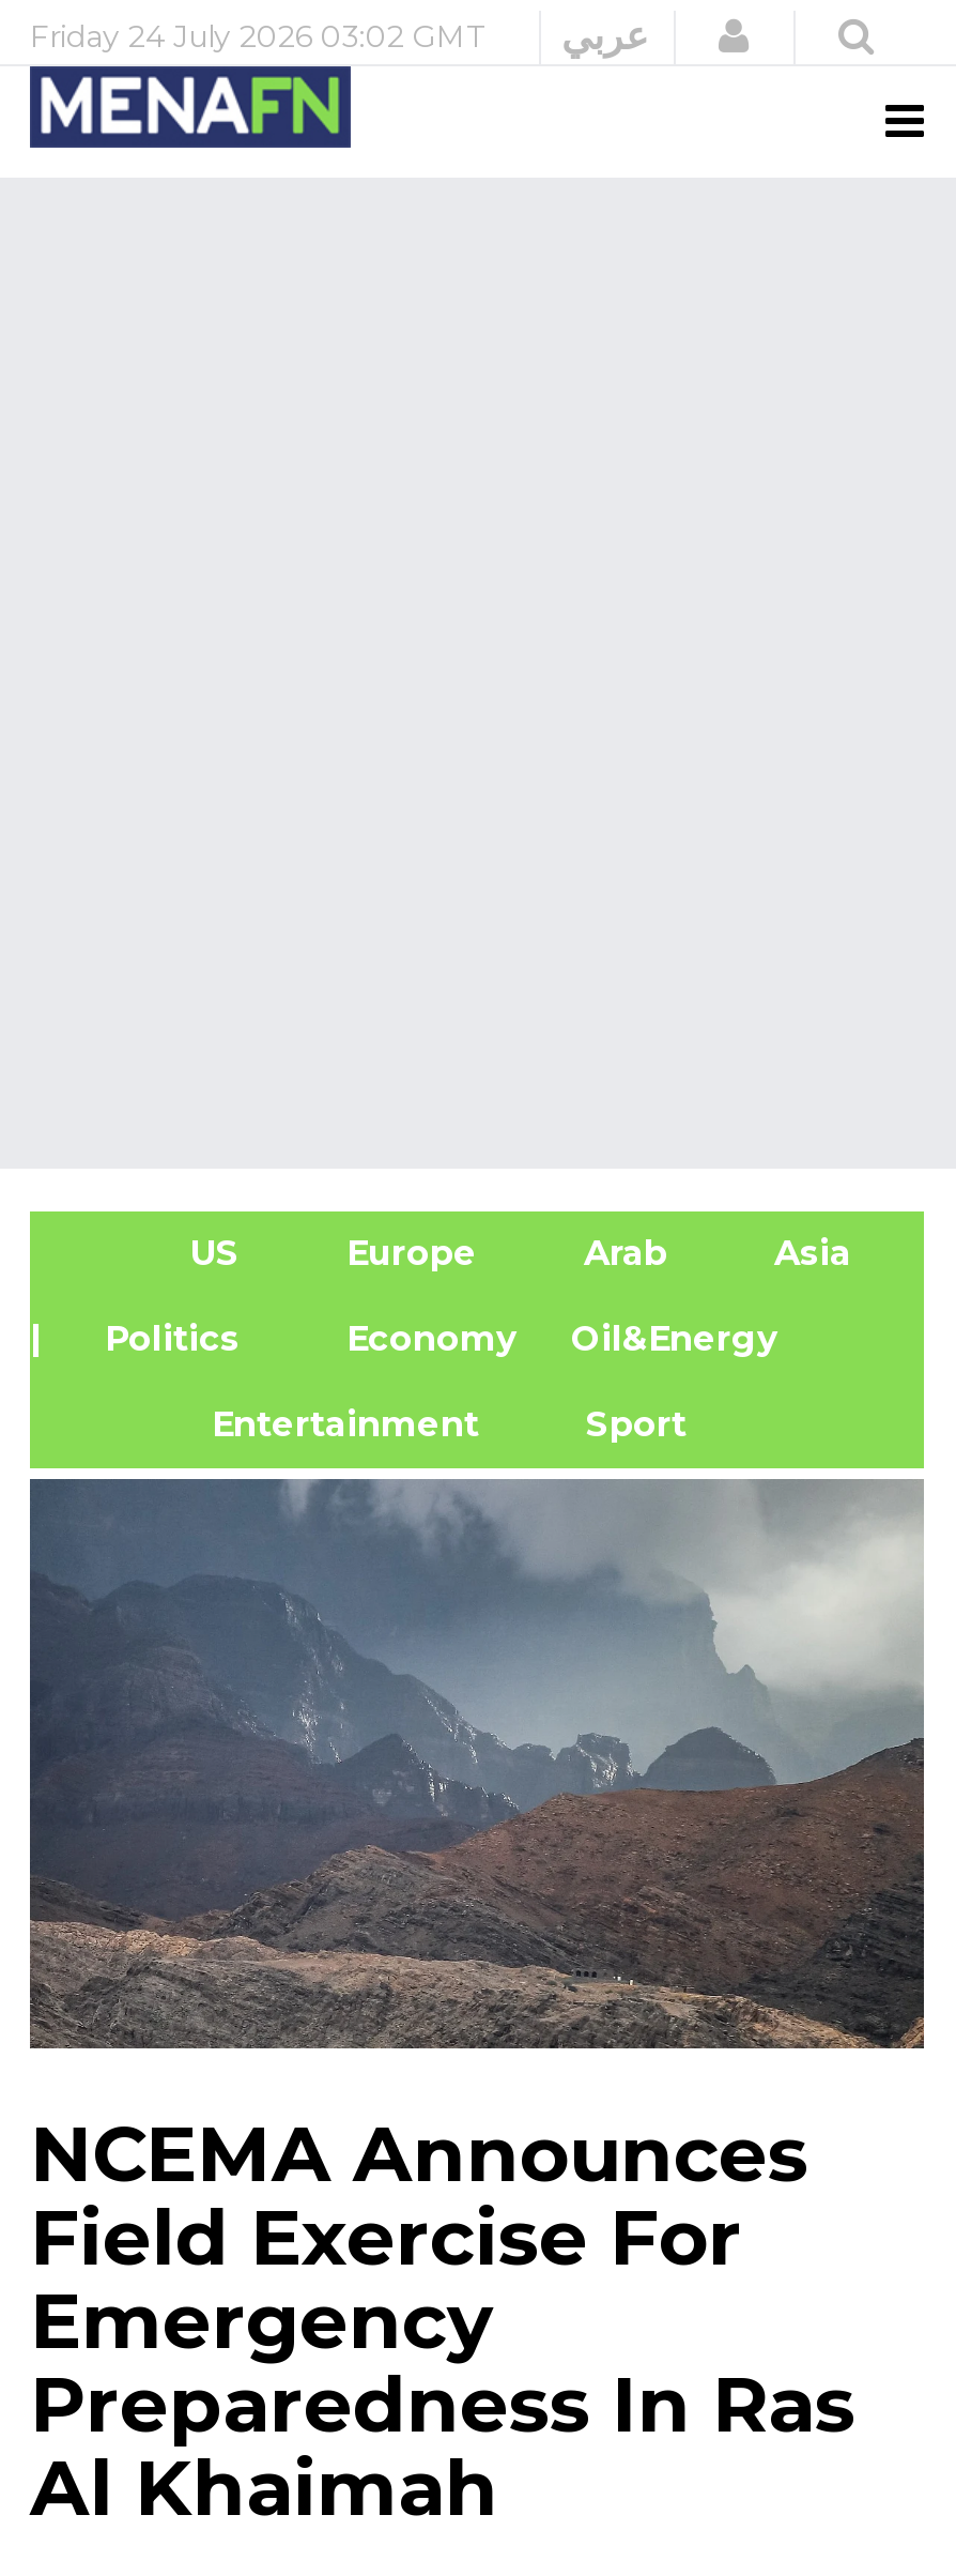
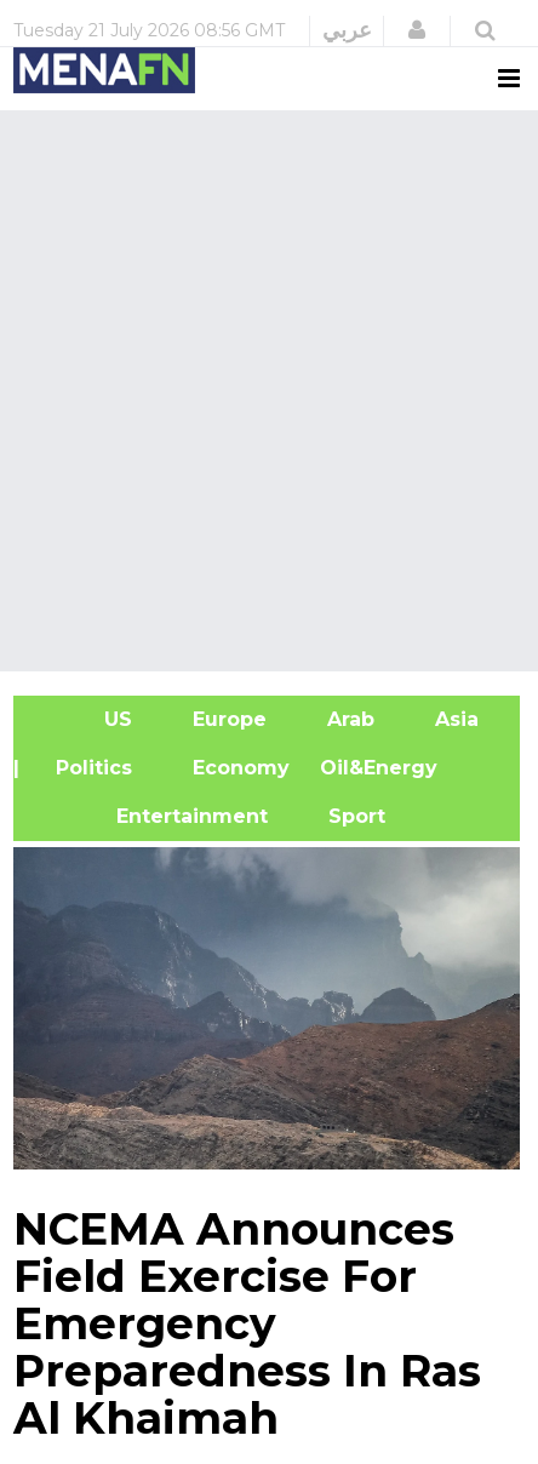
[30,17,483,56] Friday 24 July 2026 03:02 GMT -> [13,19,285,41] Tuesday 21 July 2026 08:56 GMT

